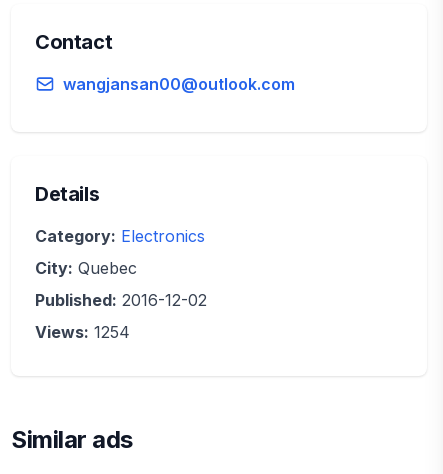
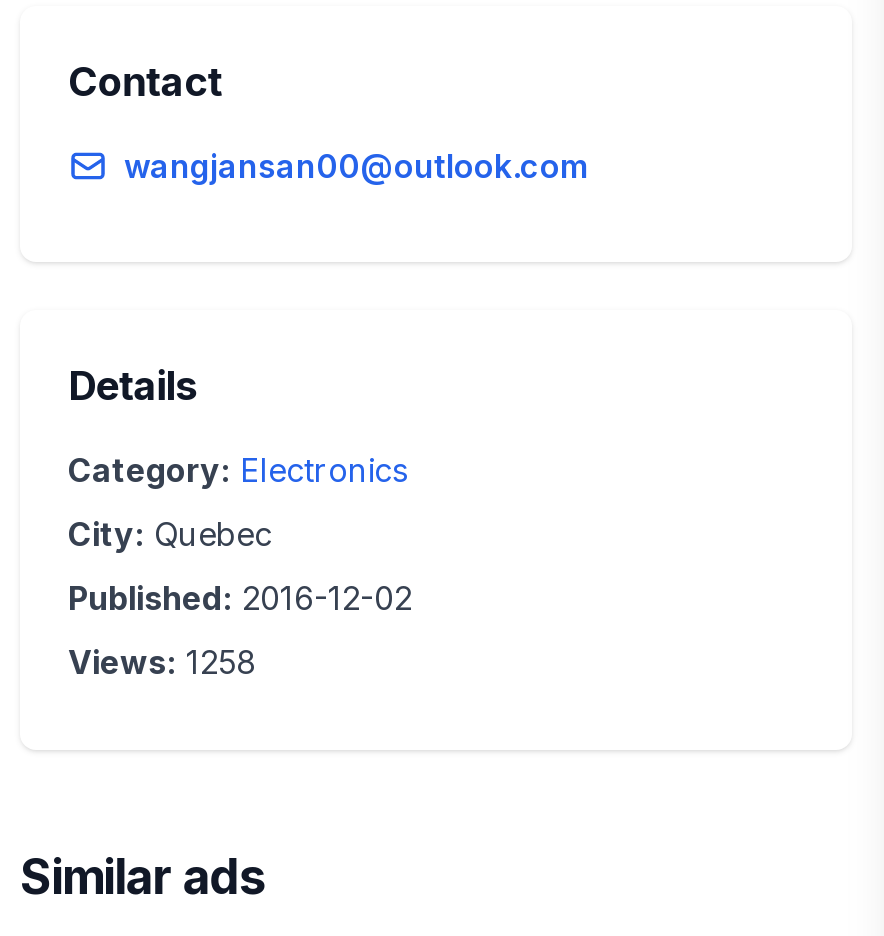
[35,322,130,342] Views: 1254 -> [68,642,256,682] Views: 1258

